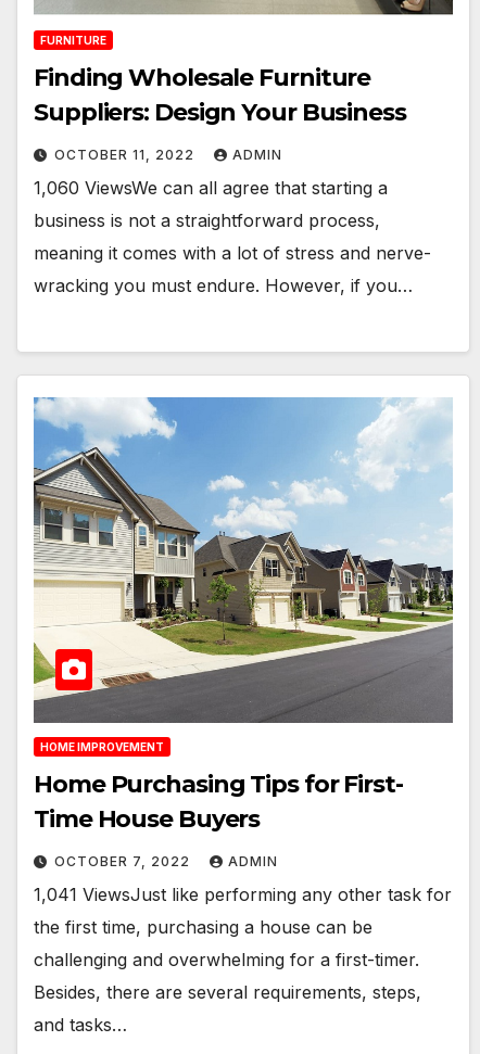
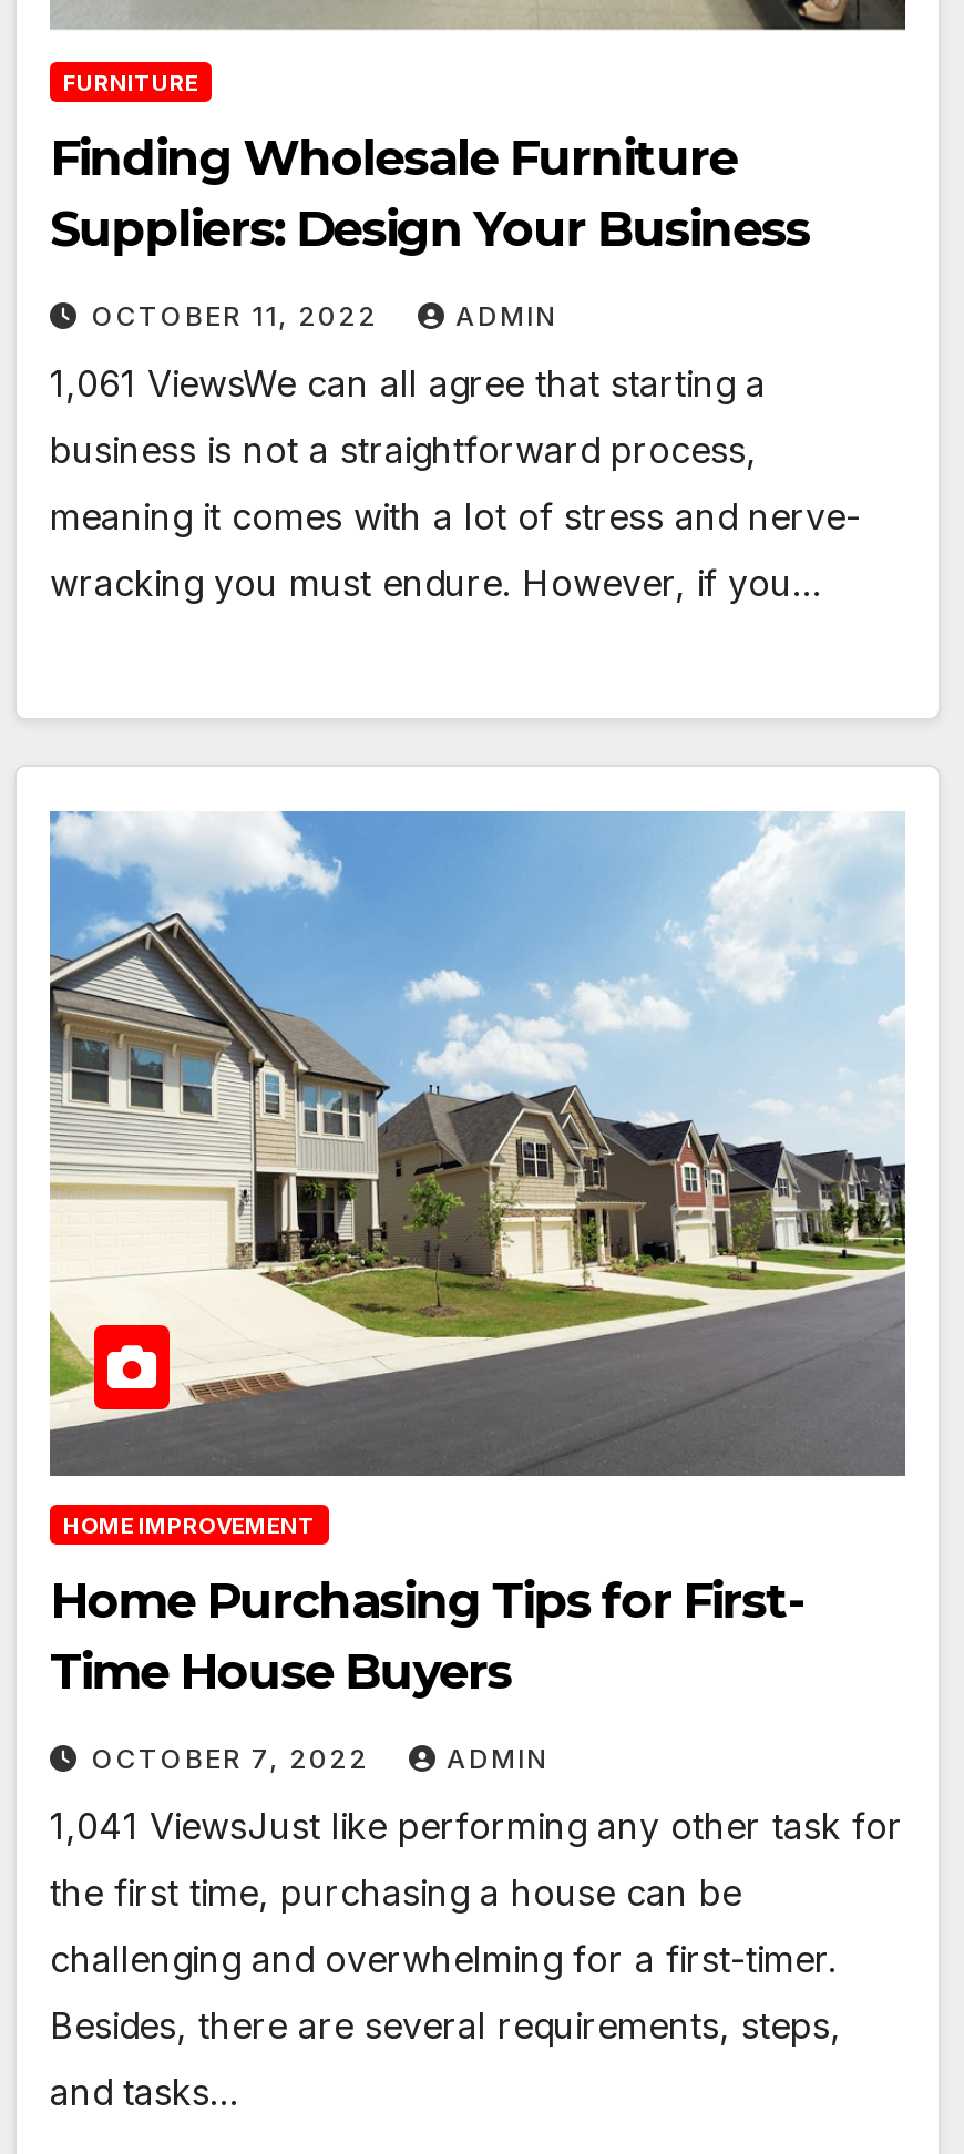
[34,177,388,199] 1,060 ViewsWe can all agree that starting a -> [50,361,766,406] 1,061 ViewsWe can all agree that starting a

